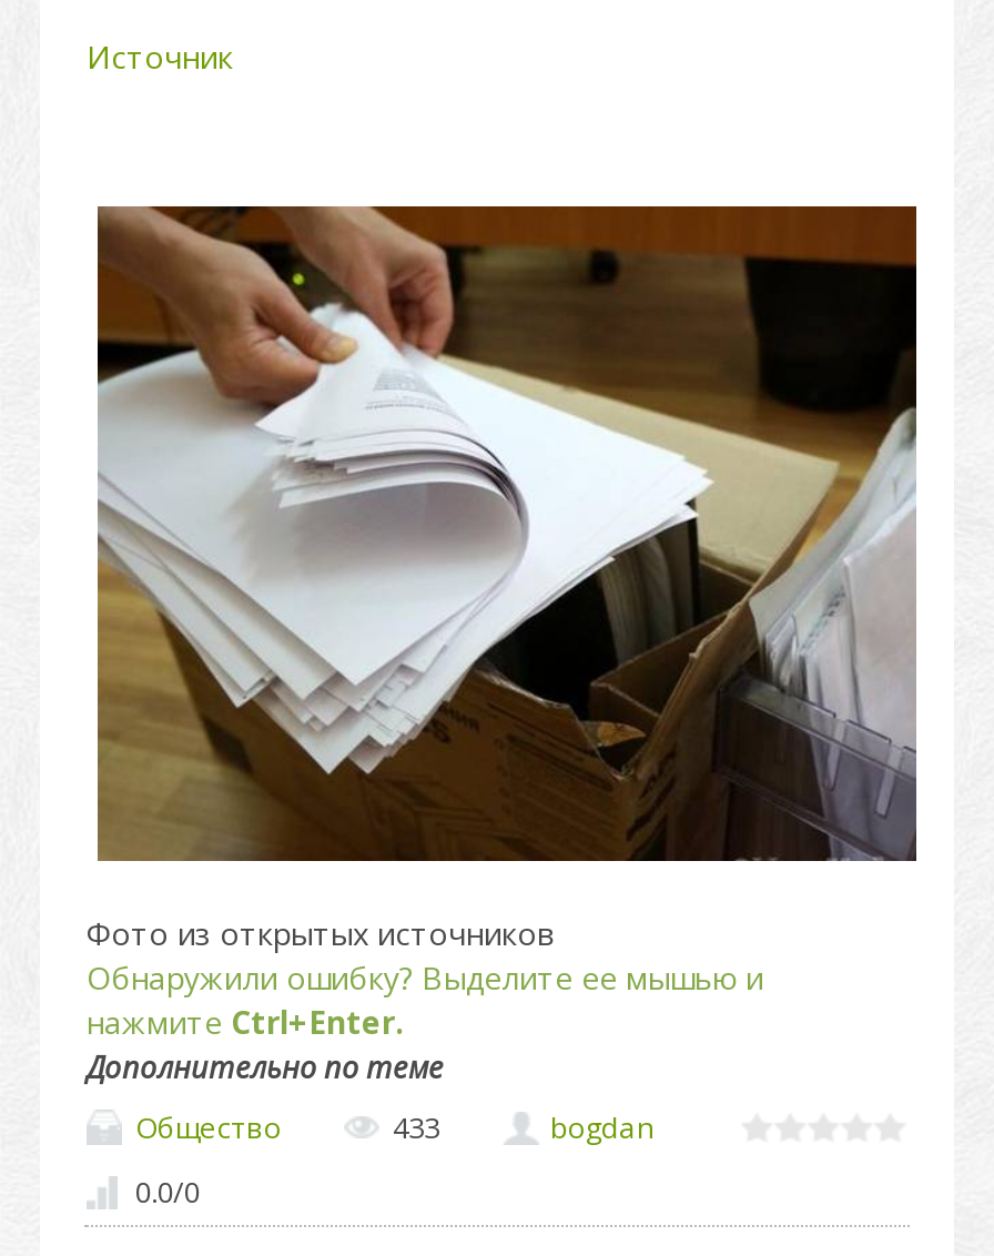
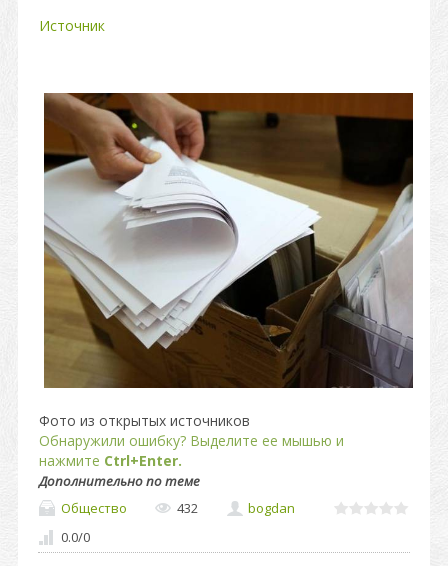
[393,1106,439,1146] 433 -> [177,498,198,516] 432

